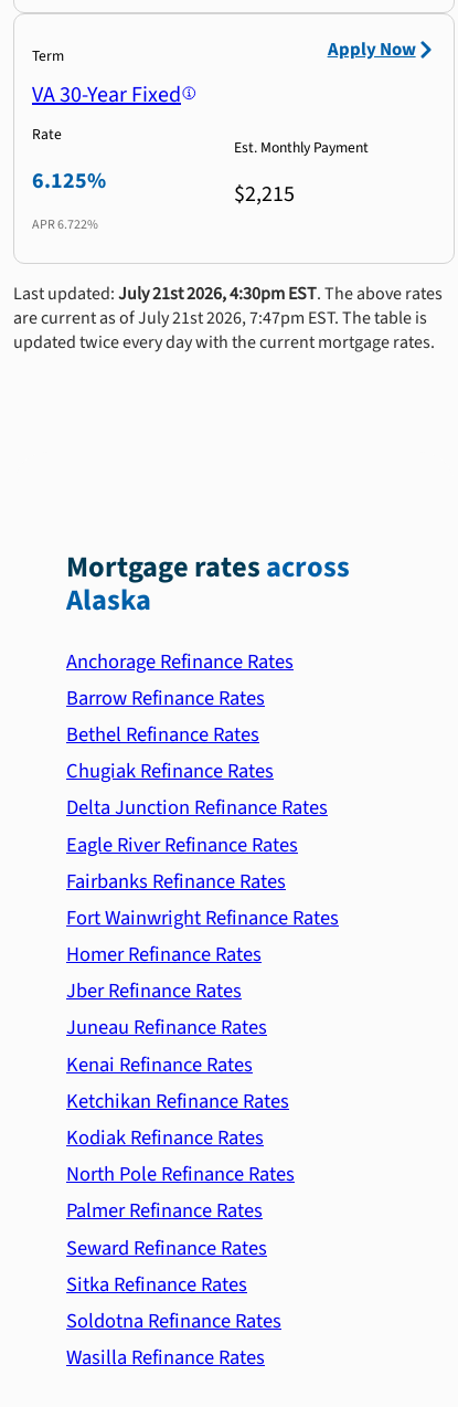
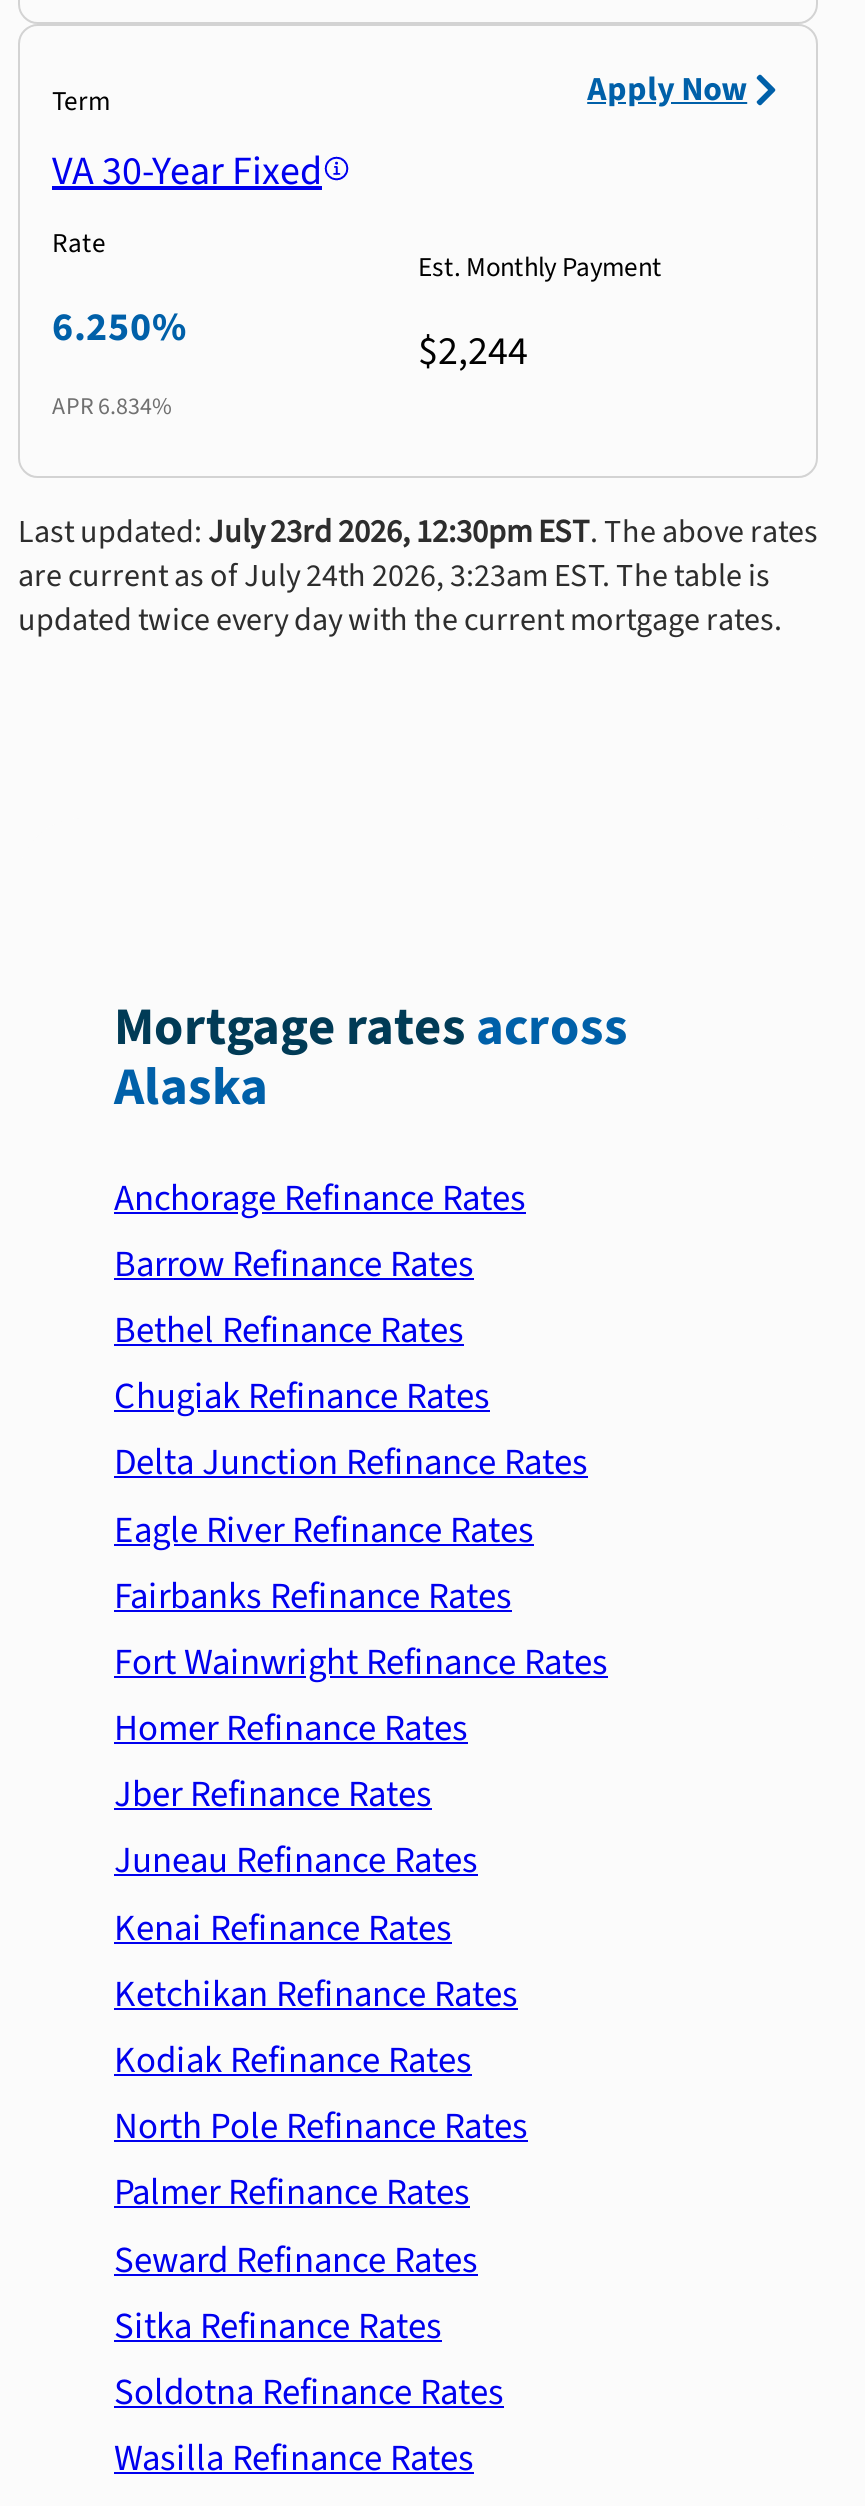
[32,165,106,196] 6.125% -> [52,300,186,356] 6.250%
[234,179,295,210] $2,215 -> [418,324,528,380] $2,244
[32,215,98,234] APR 6.722% -> [52,390,172,424] APR 6.834%
[13,281,443,306] Last updated: July 21st 2026, 4:30pm EST. The above rates -> [18,510,818,554] Last updated: July 23rd 2026, 12:30pm EST. The above rates
[13,306,427,330] are current as of July 21st 2026, 7:47pm EST. The table is -> [18,554,770,598] are current as of July 24th 2026, 3:23am EST. The table is

